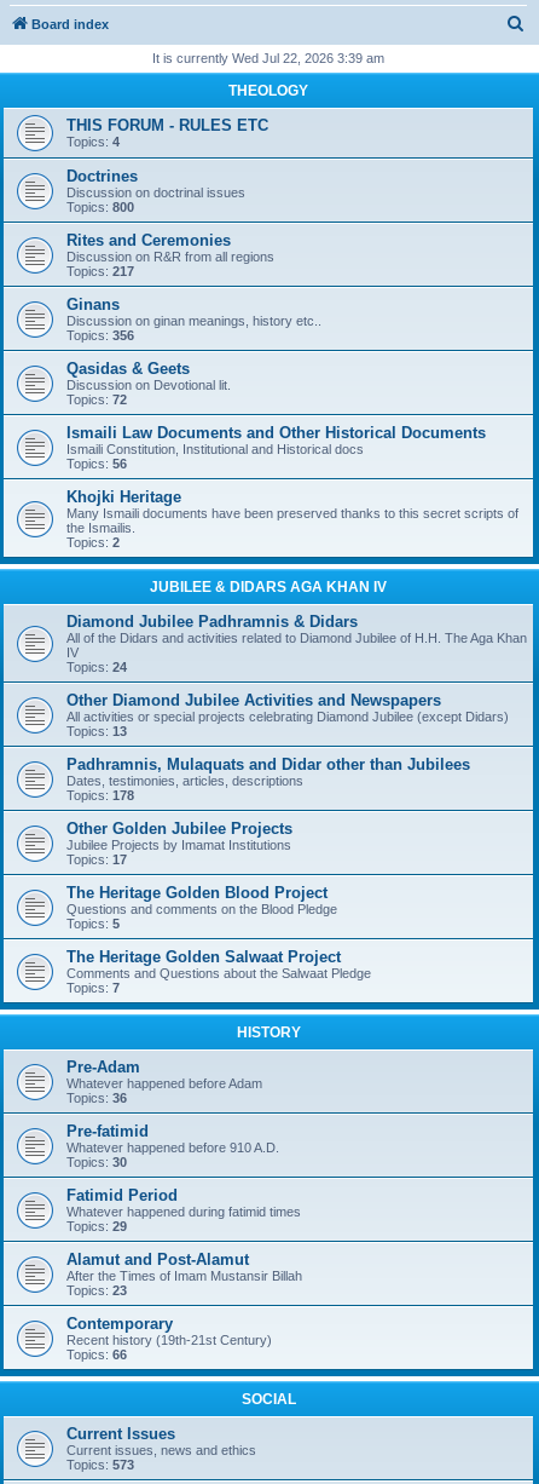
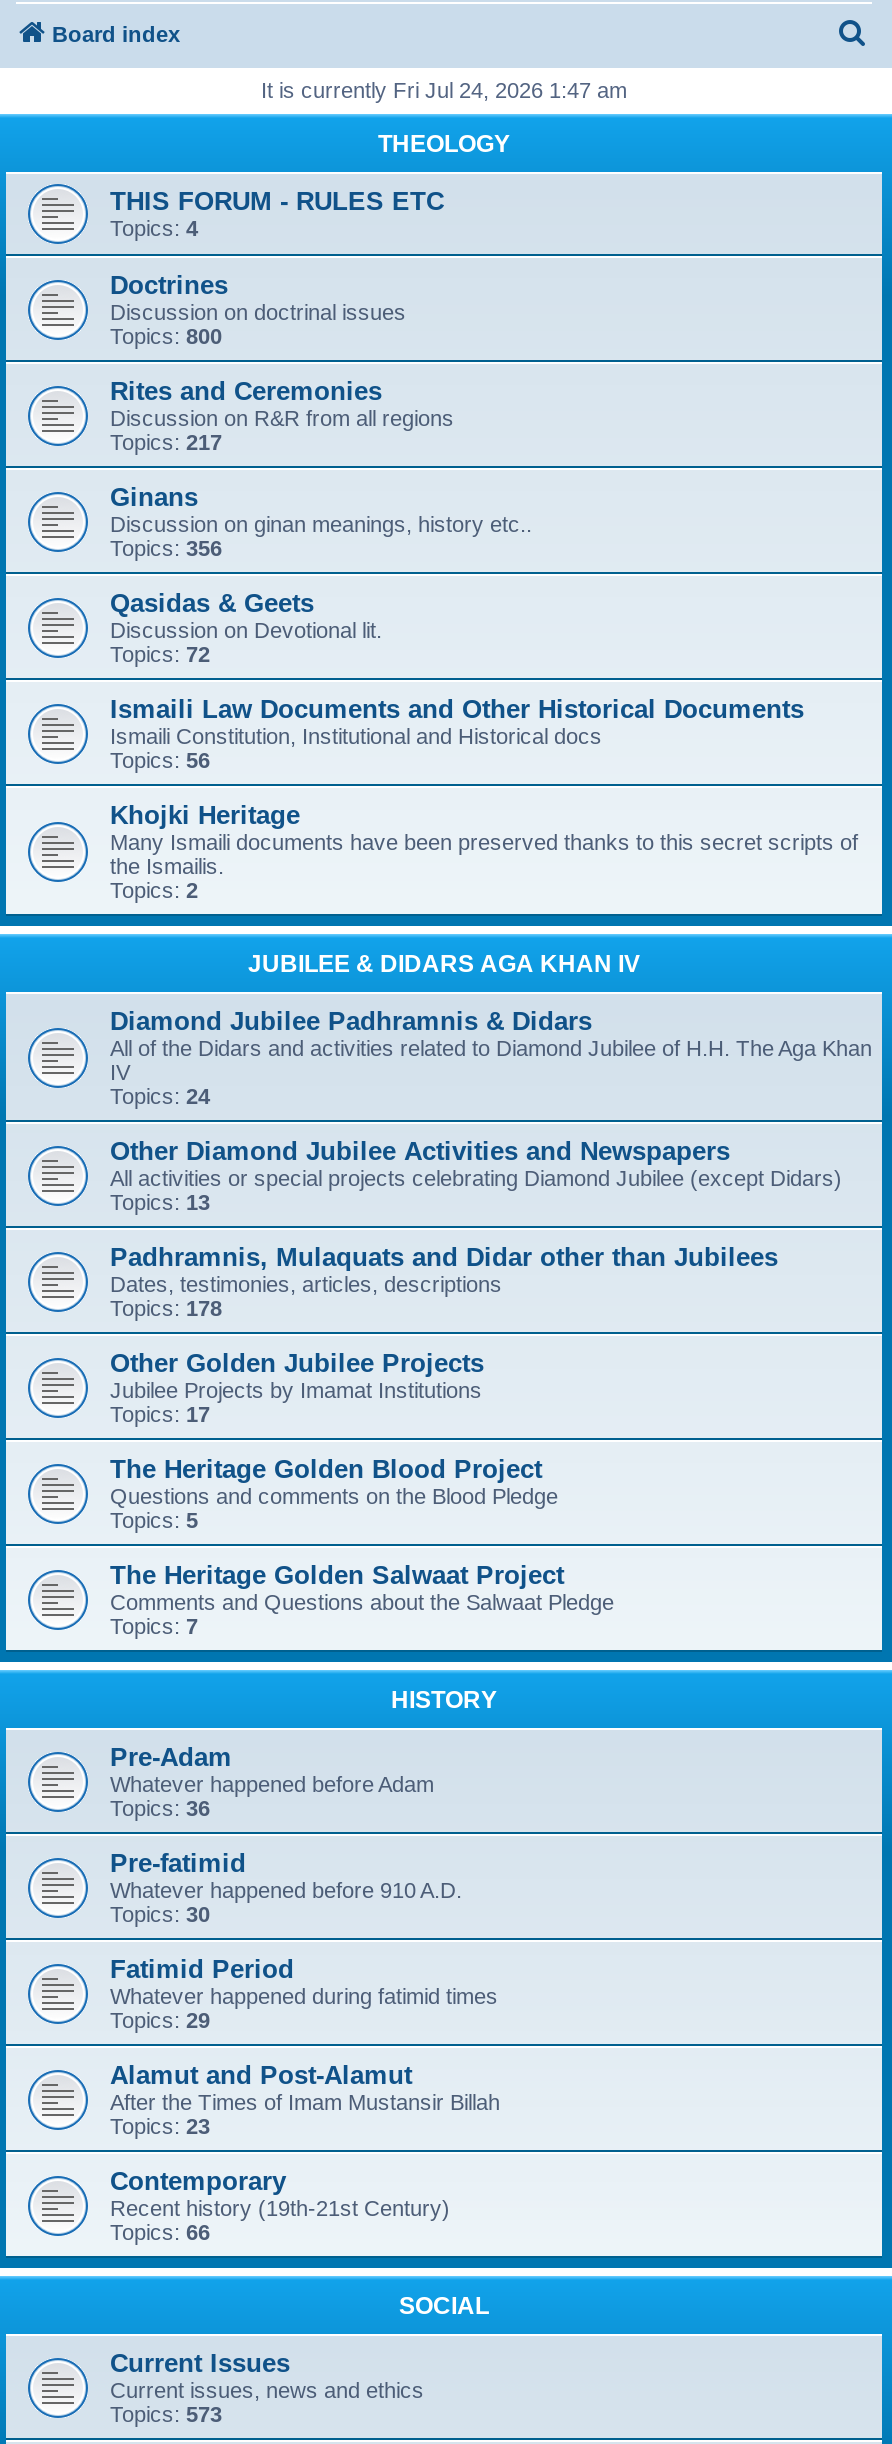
[152,51,384,65] It is currently Wed Jul 22, 2026 3:39 am -> [261,78,627,102] It is currently Fri Jul 24, 2026 1:47 am

